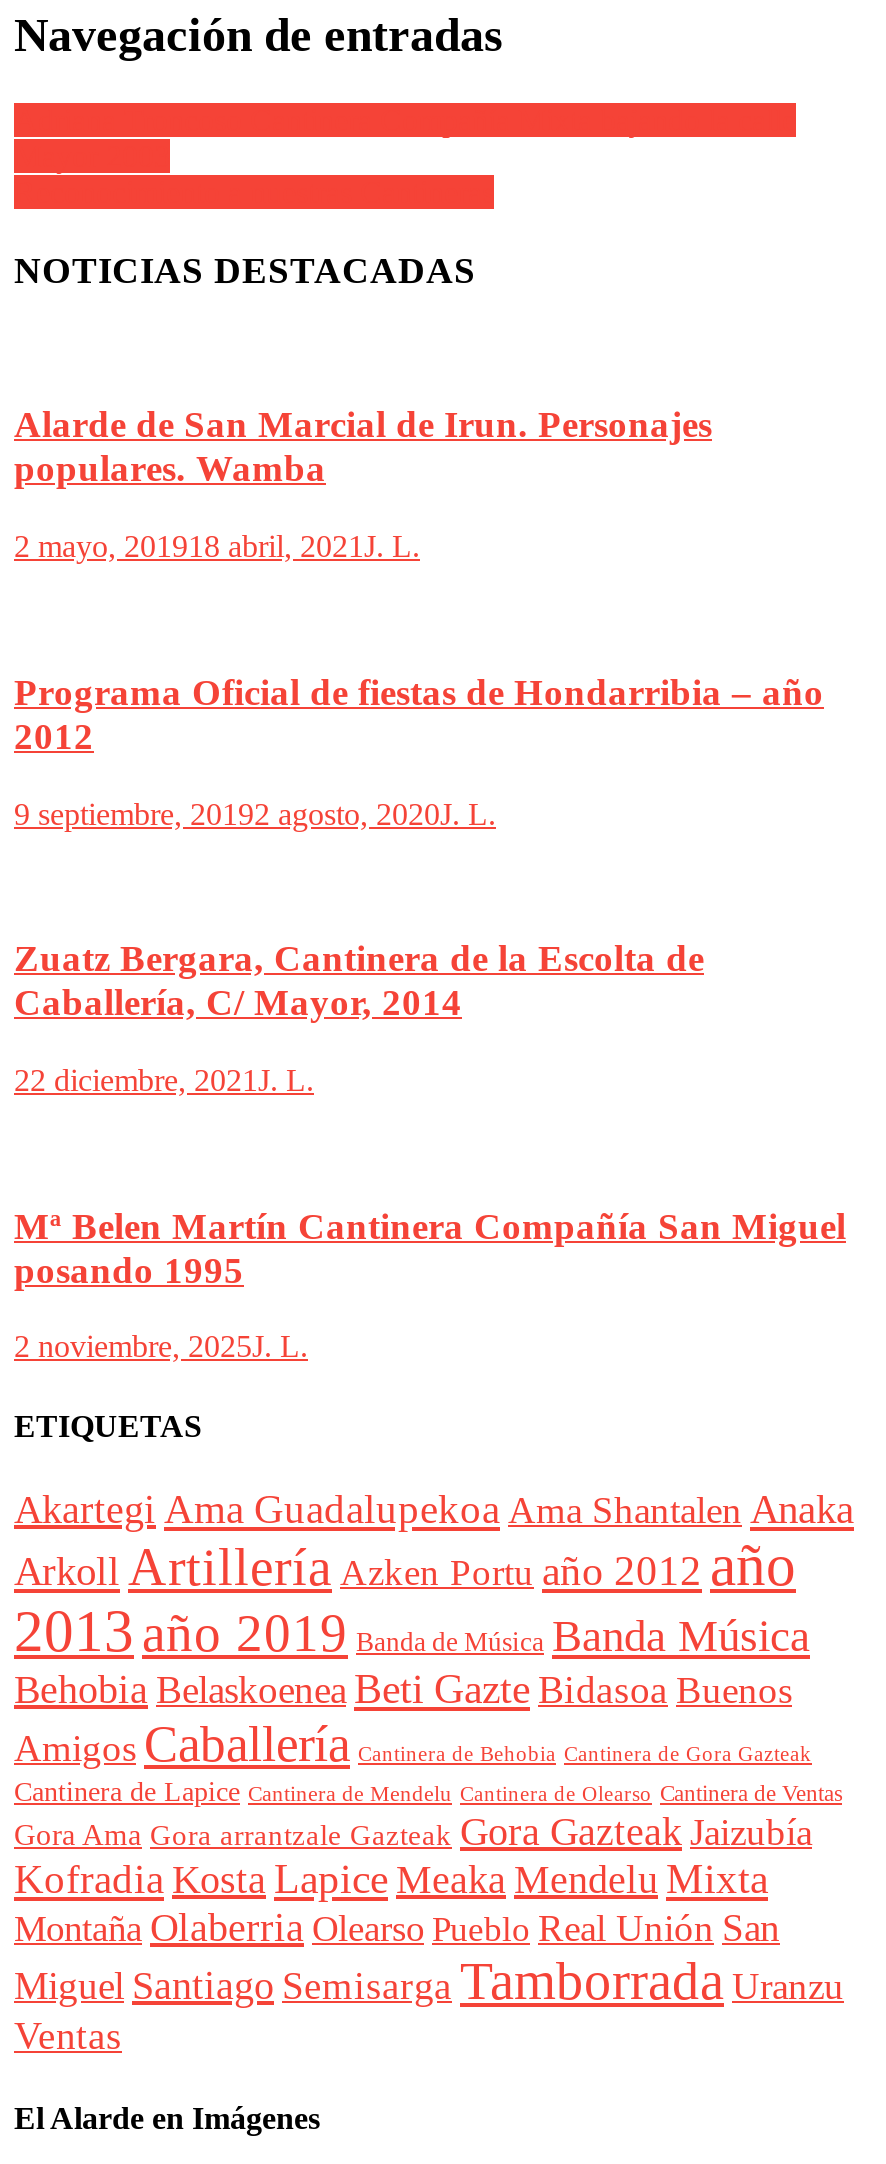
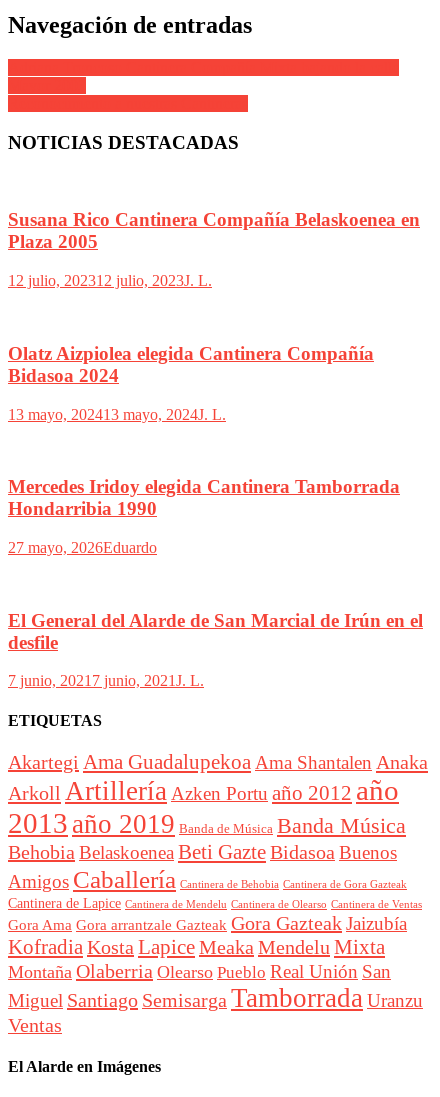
[14,404,712,490] Alarde de San Marcial de Irun. Personajes | populares. Wamba -> [8,209,420,252] Susana Rico Cantinera Compañía Belaskoenea en | Plaza 2005
[14,529,420,563] 2 mayo, 201918 abril, 2021 J. L. -> [8,272,212,289] 12 julio, 202312 julio, 2023 J. L.
[14,671,824,757] Programa Oficial de fiestas de Hondarribia – año | 2012 -> [8,343,374,386] Olatz Aizpiolea elegida Cantinera Compañía | Bidasoa 2024
[14,796,496,830] 9 septiembre, 20192 agosto, 2020J. L. -> [8,406,226,423] 13 mayo, 202413 mayo, 2024J. L.
[14,938,704,1024] Zuatz Bergara, Cantinera de la Escolta de | Caballería, C/ Mayor, 2014 -> [8,476,400,519] Mercedes Iridoy elegida Cantinera Tamborrada | Hondarribia 1990
[14,1063,314,1097] 22 diciembre, 2021 J. L. -> [8,539,157,556] 27 mayo, 2026 Eduardo
[14,1205,846,1291] Mª Belen Martín Cantinera Compañía San Miguel | posando 1995 -> [8,610,423,653] El General del Alarde de San Marcial de Irún en el | desfile
[14,1330,308,1364] 2 noviembre, 2025J. L. -> [8,672,204,689] 7 junio, 20217 junio, 2021J. L.

